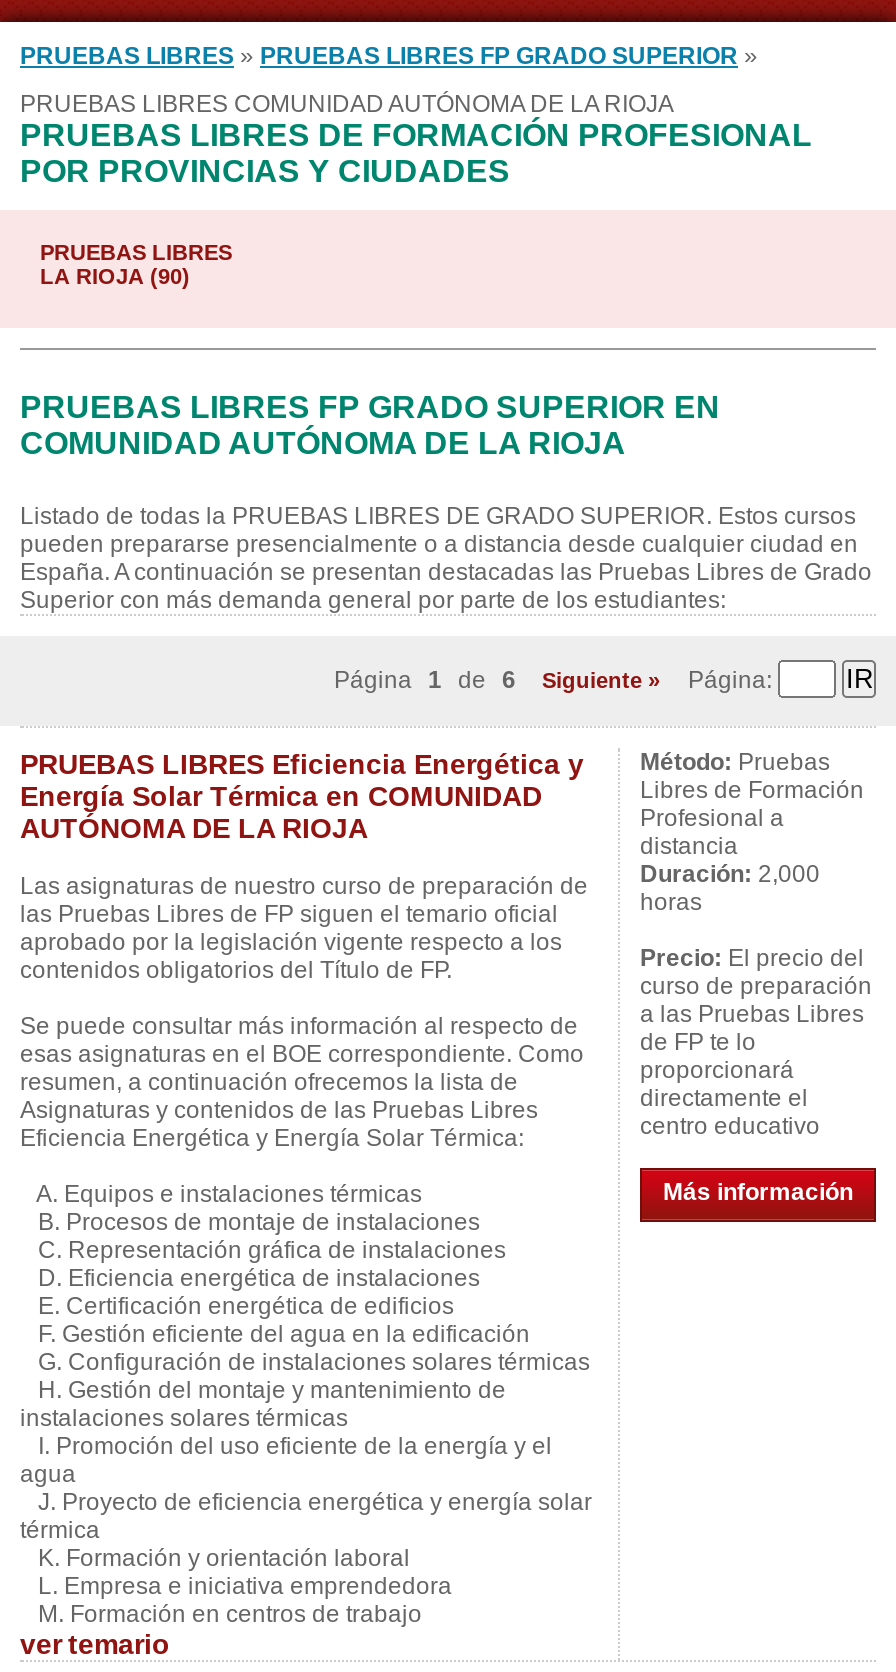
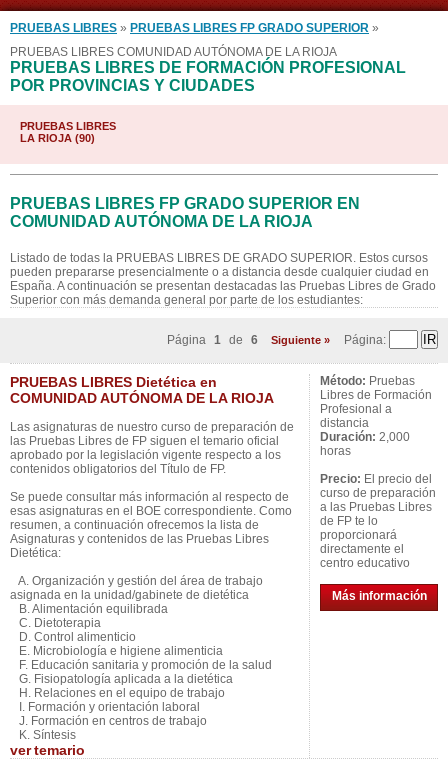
[20,748,584,844] PRUEBAS LIBRES Eficiencia Energética y | Energía Solar Térmica en COMUNIDAD | AUTÓNOMA DE LA RIOJA -> [10,374,274,406] PRUEBAS LIBRES Dietética en | COMUNIDAD AUTÓNOMA DE LA RIOJA
[20,1124,524,1152] Eficiencia Energética y Energía Solar Térmica: -> [10,546,61,560] Dietética:
[20,1180,592,1628] A. Equipos e instalaciones térmicas | B. Procesos de montaje de instalaciones | C. Representación gráfica de instalaciones | D. Eficiencia energética de instalaciones | E. Certificación energética de edificios | F. Gestión eficiente del agua en la edificación | G. Configuración de instalaciones solares térmicas | H. Gestión del montaje y mantenimiento de | instalaciones solares térmicas | I. Promoción del uso eficiente de la energía y el | agua | J. Proyecto de eficiencia energética y energía solar | térmica | K. Formación y orientación laboral | L. Empresa e iniciativa emprendedora | M. Formación en centros de trabajo -> [10,574,272,742] A. Organización y gestión del área de trabajo | asignada en la unidad/gabinete de dietética | B. Alimentación equilibrada | C. Dietoterapia | D. Control alimenticio | E. Microbiología e higiene alimenticia | F. Educación sanitaria y promoción de la salud | G. Fisiopatología aplicada a la dietética | H. Relaciones en el equipo de trabajo | I. Formación y orientación laboral | J. Formación en centros de trabajo | K. Síntesis

